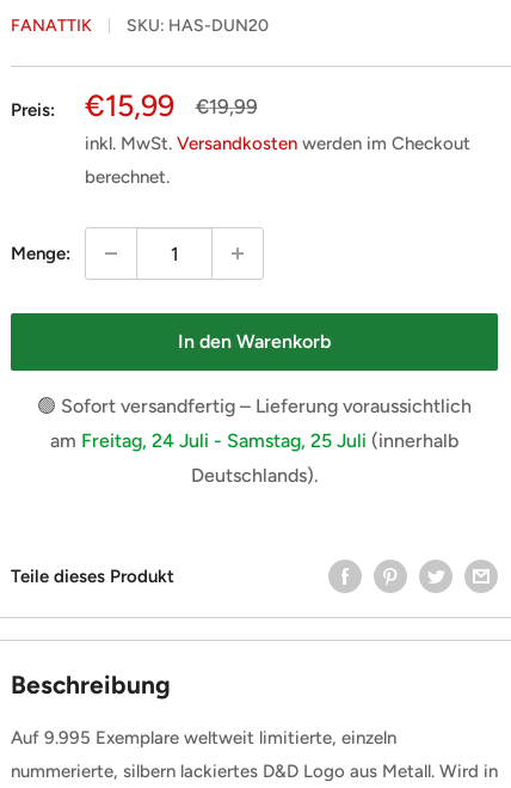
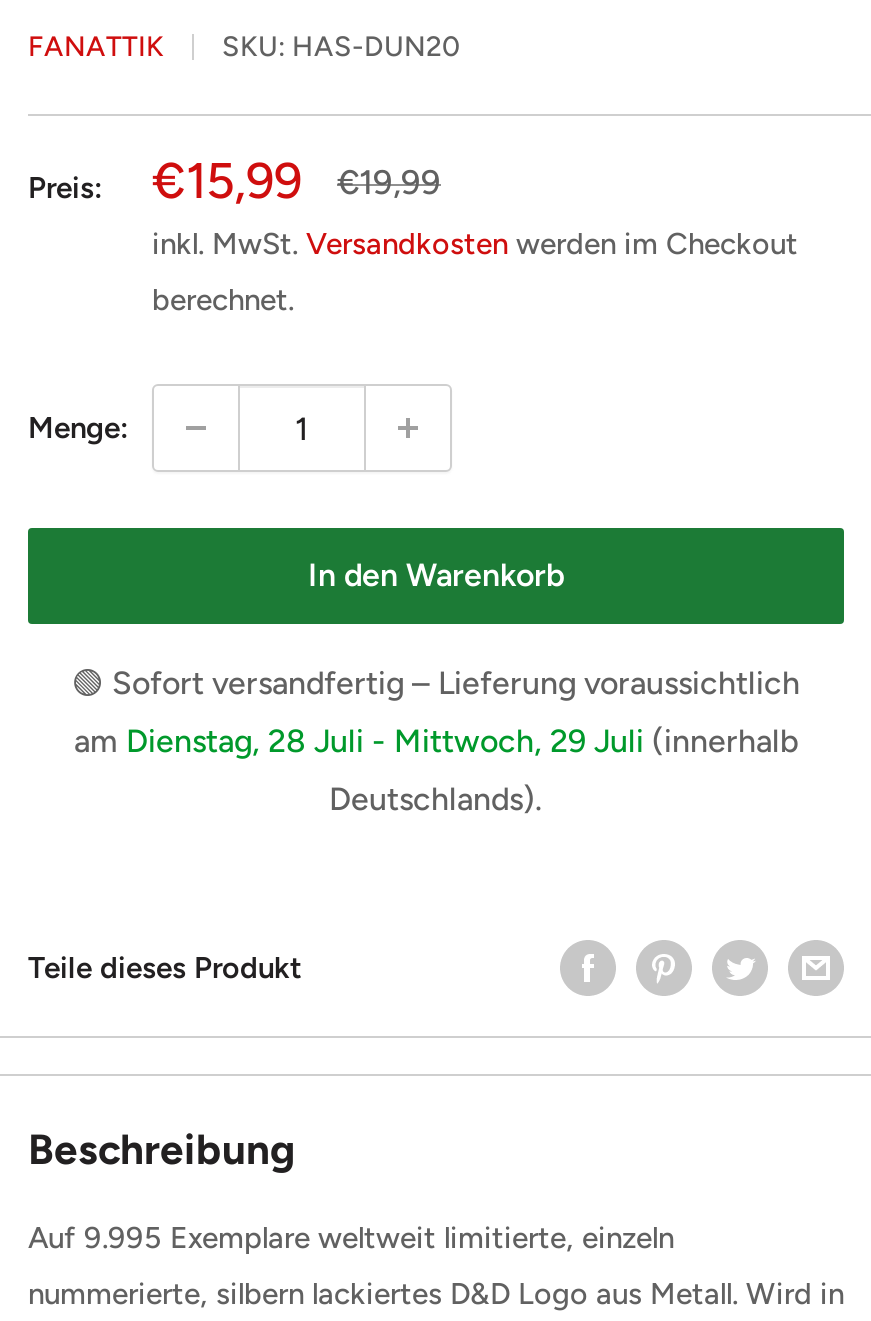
[50,429,458,452] am Freitag, 24 Juli - Samstag, 25 Juli (innerhalb -> [74,722,798,760] am Dienstag, 28 Juli - Mittwoch, 29 Juli (innerhalb

